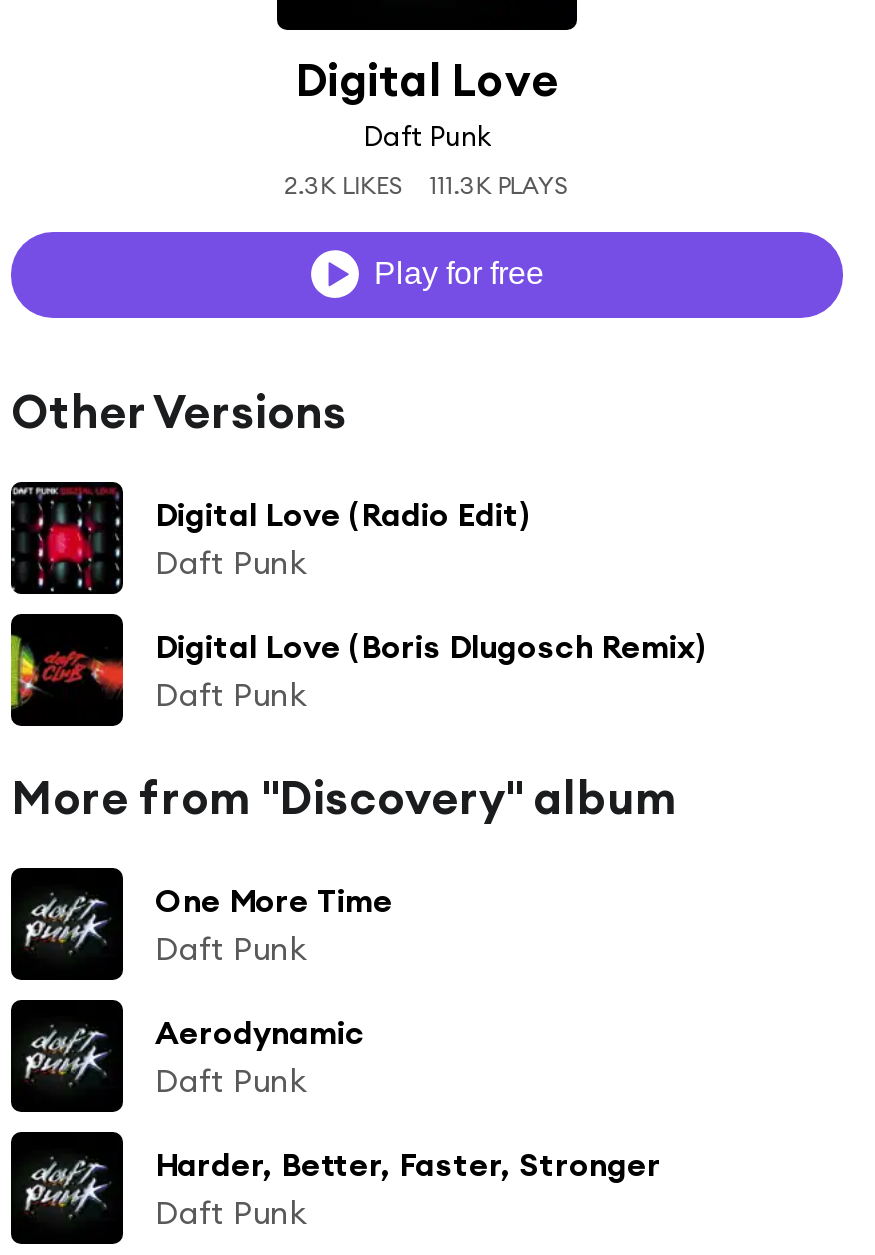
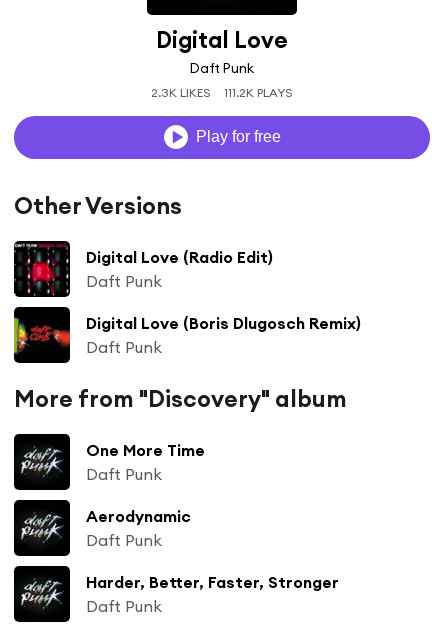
[284,170,570,200] 2.3K LIKES 111.3K PLAYS -> [151,85,293,100] 2.3K LIKES 111.2K PLAYS

